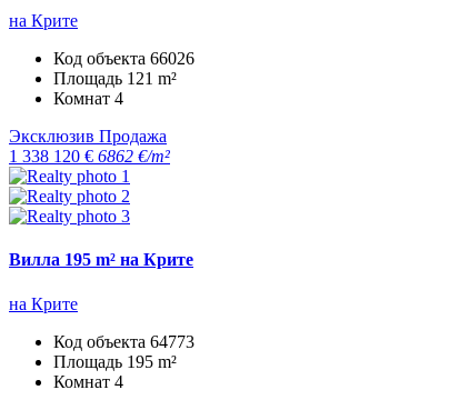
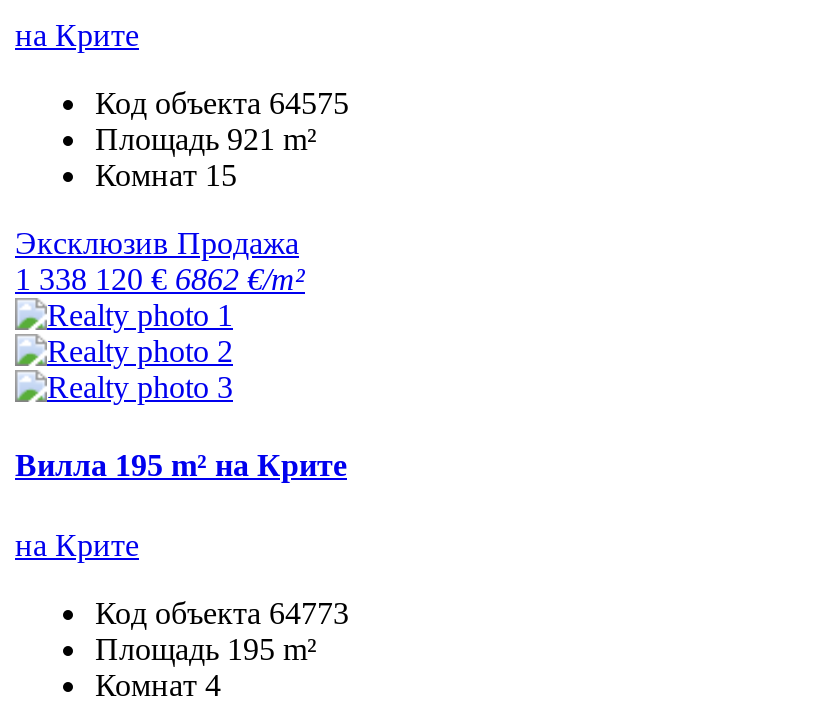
[53,49,194,68] Код объекта 66026 -> [95,86,349,120] Код объекта 64575
[53,69,177,88] Площадь 121 m² -> [95,122,317,156] Площадь 921 m²
[53,89,123,108] Комнат 4 -> [95,158,237,192] Комнат 15

